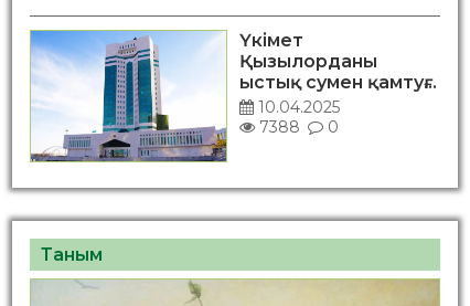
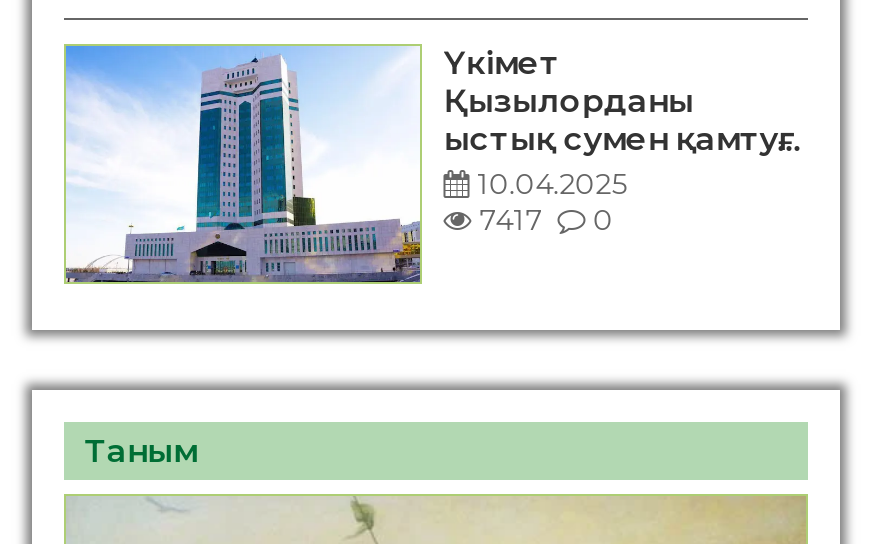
[255,118,338,137] 7388 0 -> [471,203,613,239] 7417 0

